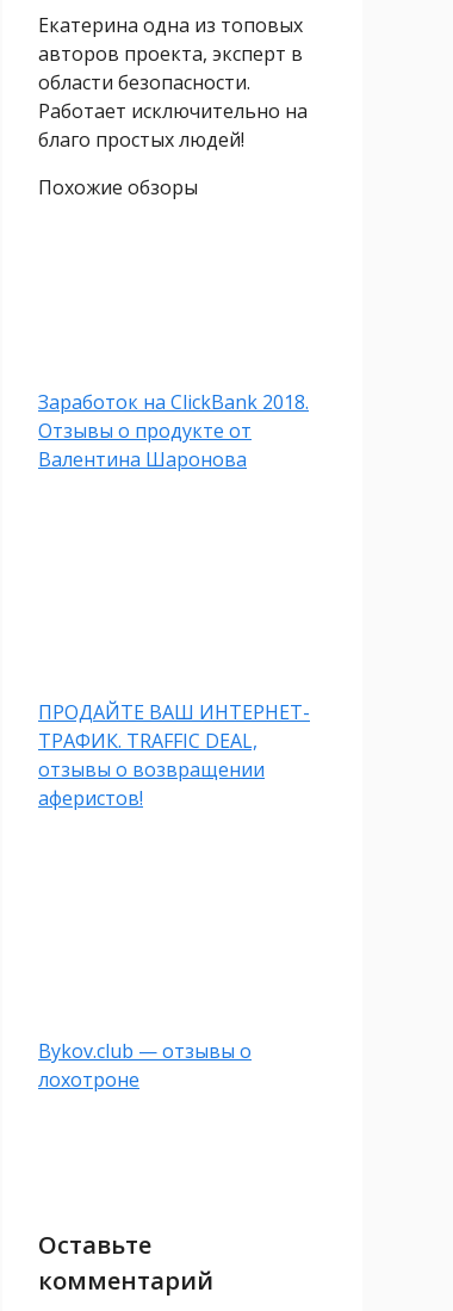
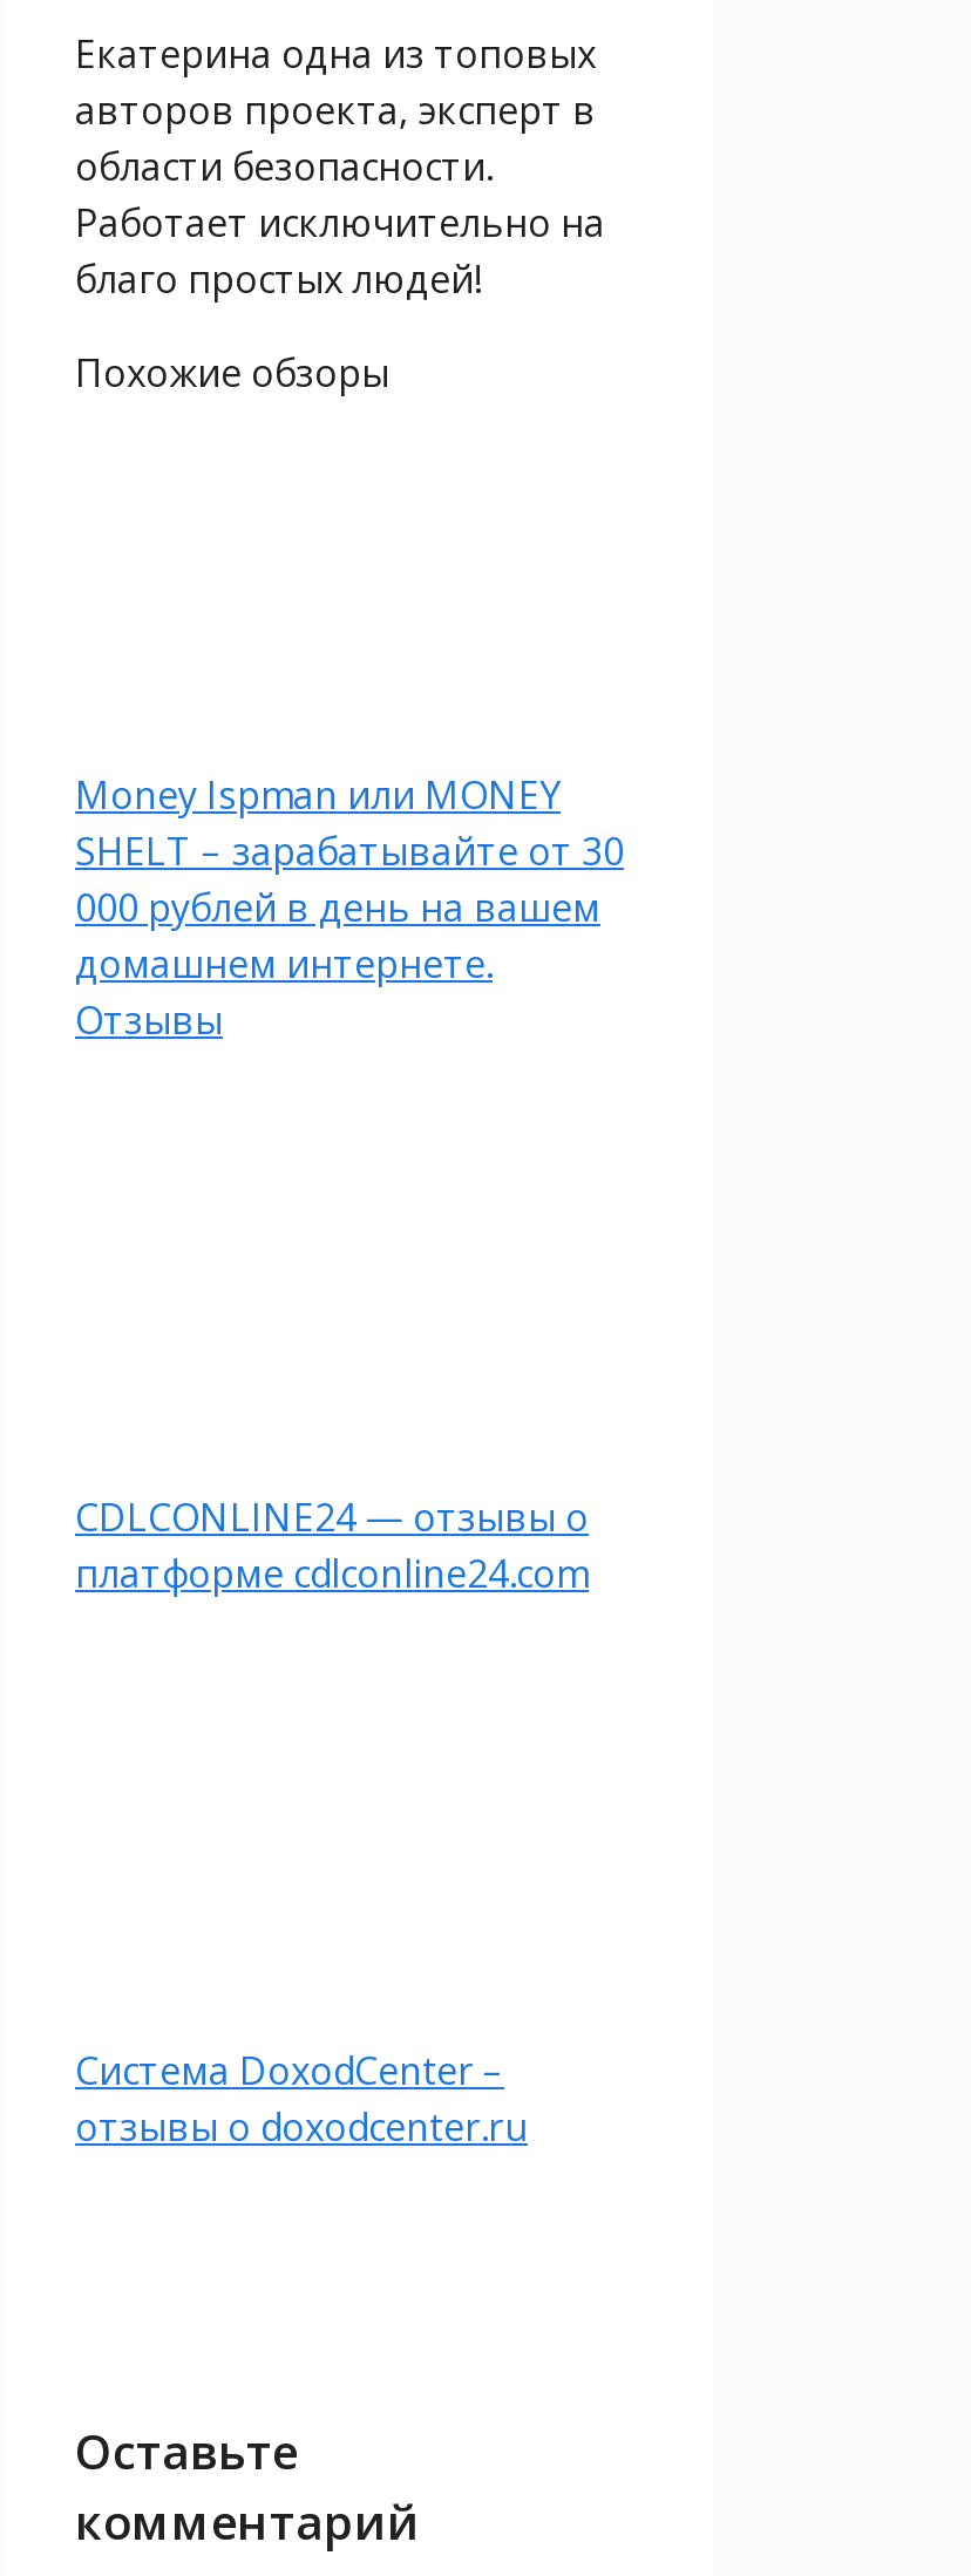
[38,389,309,473] Заработок на ClickBank 2018. | Отзывы о продукте от | Валентина Шаронова -> [75,770,624,1046] Money Ispman или MONEY | SHELT – зарабатывайте от 30 | 000 рублей в день на вашем | домашнем интернете. | Отзывы
[38,699,310,811] ПРОДАЙТЕ ВАШ ИНТЕРНЕТ- | ТРАФИК. TRAFFIC DEAL, | отзывы о возвращении | аферистов! -> [75,1492,589,1600] CDLCONLINE24 — отзывы о | платформе cdlconline24.com
[38,1038,252,1093] Bykov.club — отзывы о | лохотроне -> [75,2045,528,2153] Система DoxodCenter – | отзывы о doxodcenter.ru

